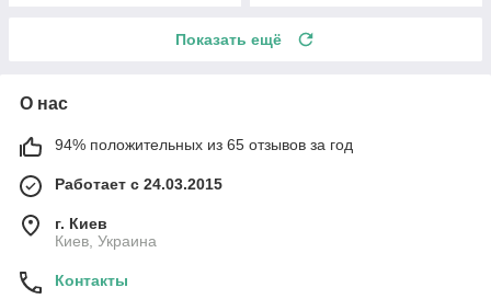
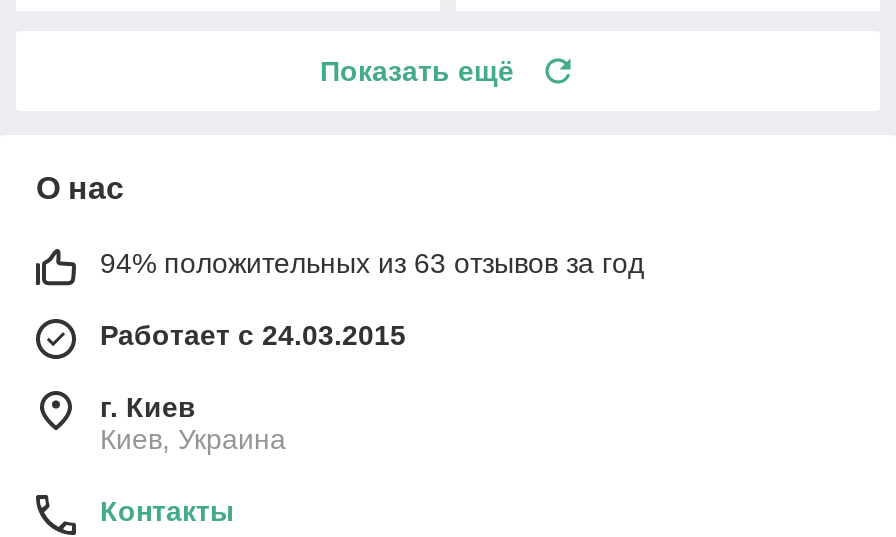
[55,136,353,153] 94% положительных из 65 отзывов за год -> [100,247,644,279] 94% положительных из 63 отзывов за год

